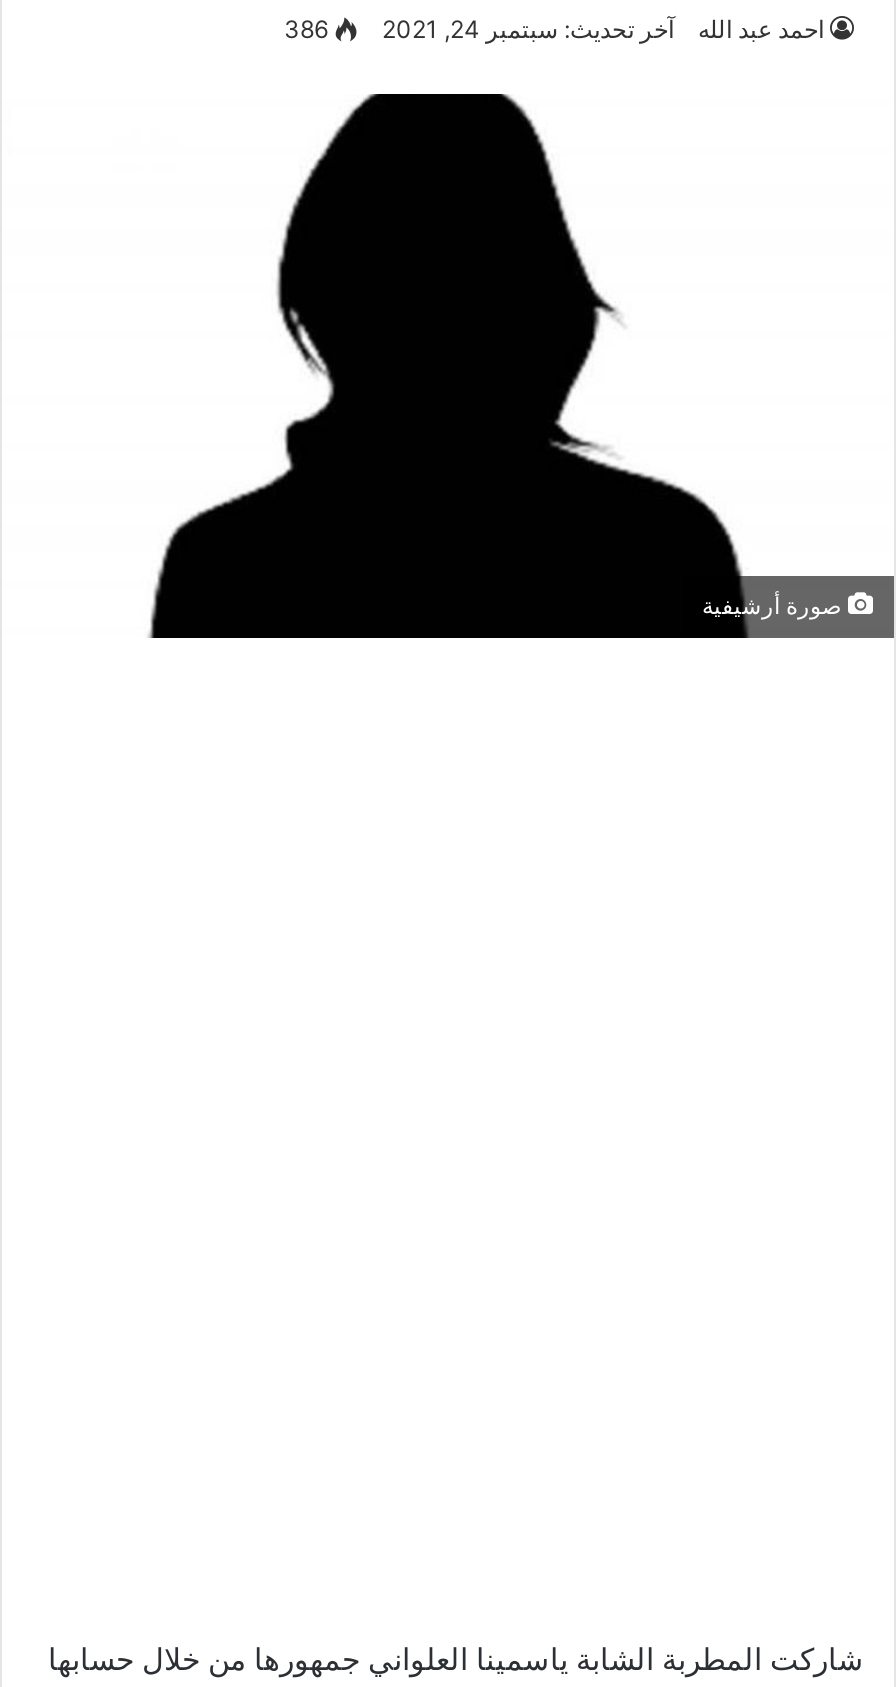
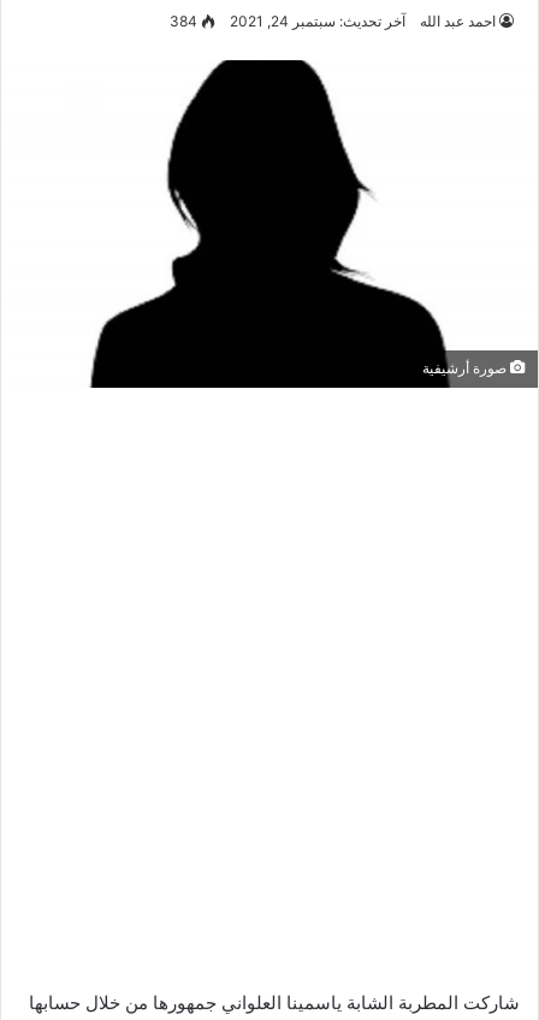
[284,14,328,44] 386 -> [170,12,197,30] 384

